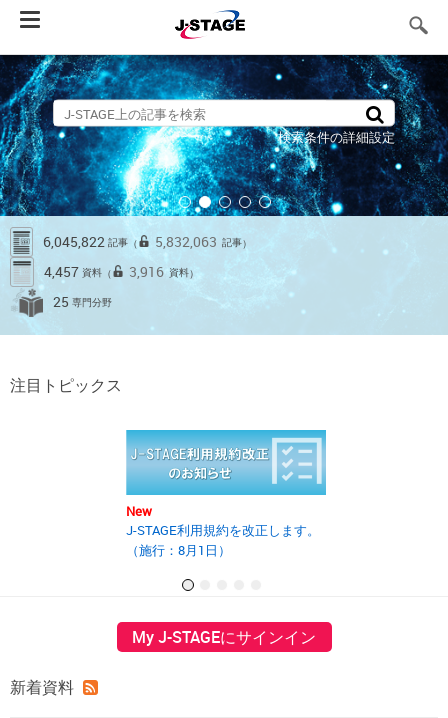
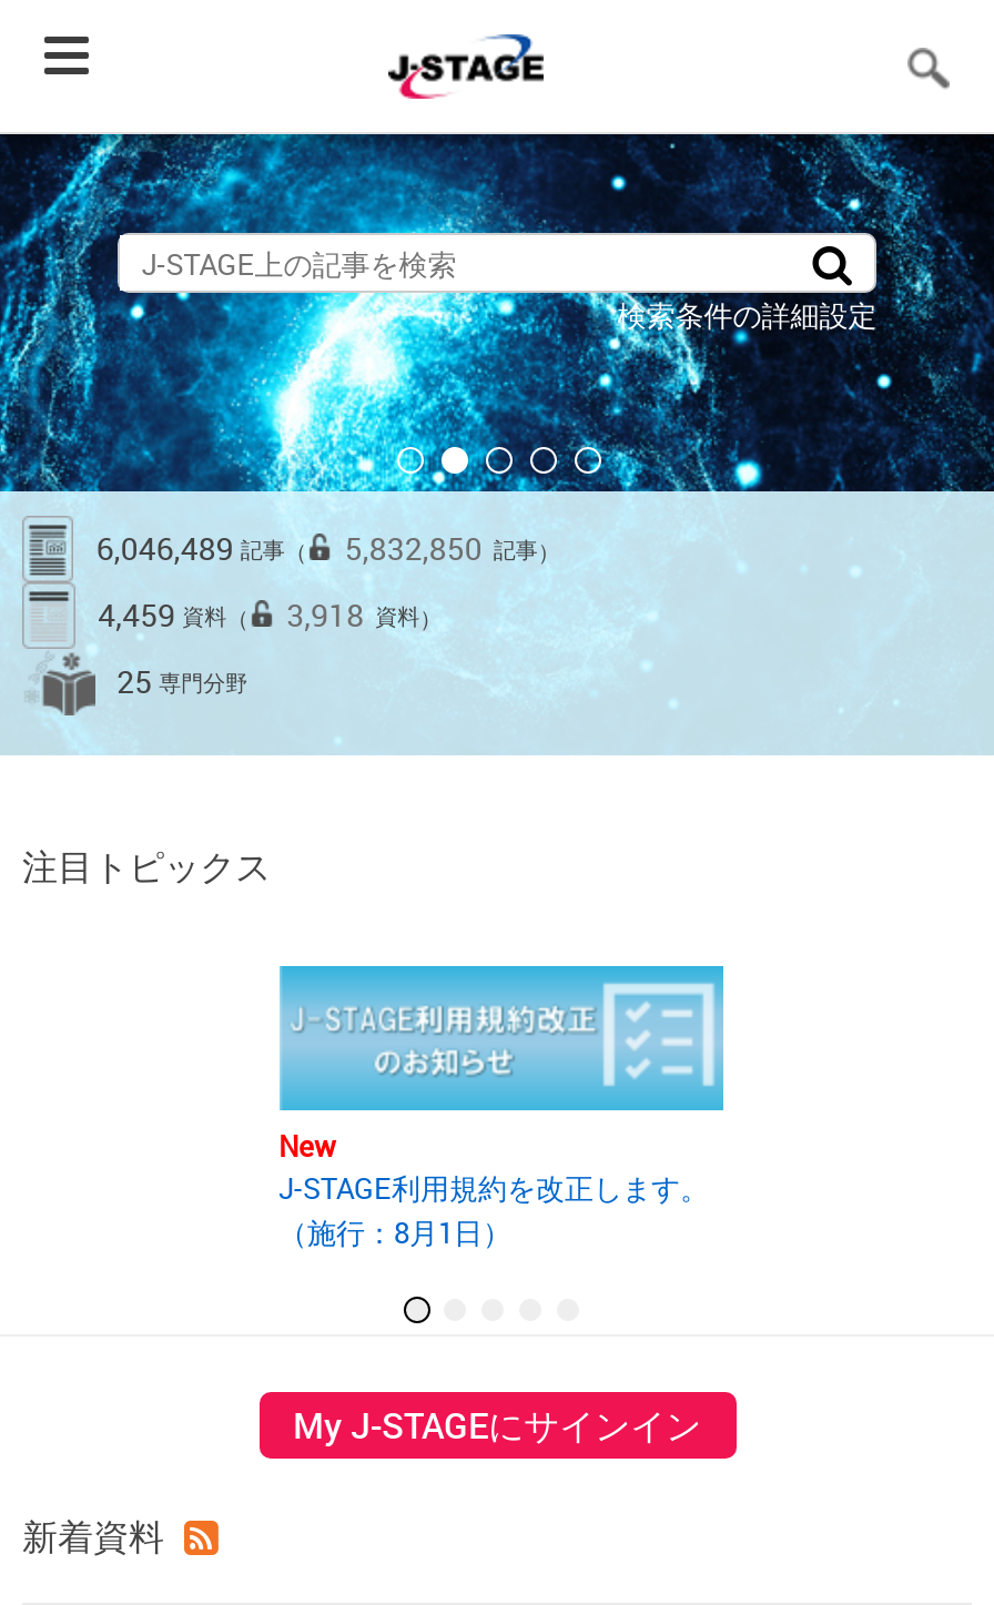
[43,232,138,251] 6,045,822記事（ -> [96,527,307,569] 6,046,489記事（
[155,232,252,251] 5,832,063 記事） -> [345,527,560,569] 5,832,850 記事）
[44,262,112,281] 4,457資料（ -> [98,593,249,636] 4,459資料（
[129,262,199,281] 3,916 資料） -> [287,593,442,636] 3,918 資料）

